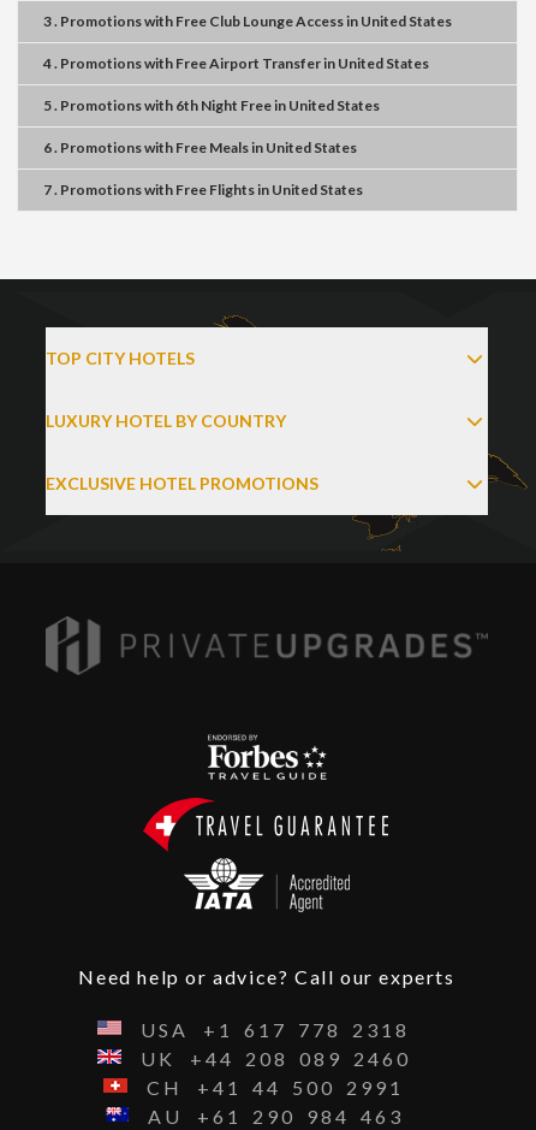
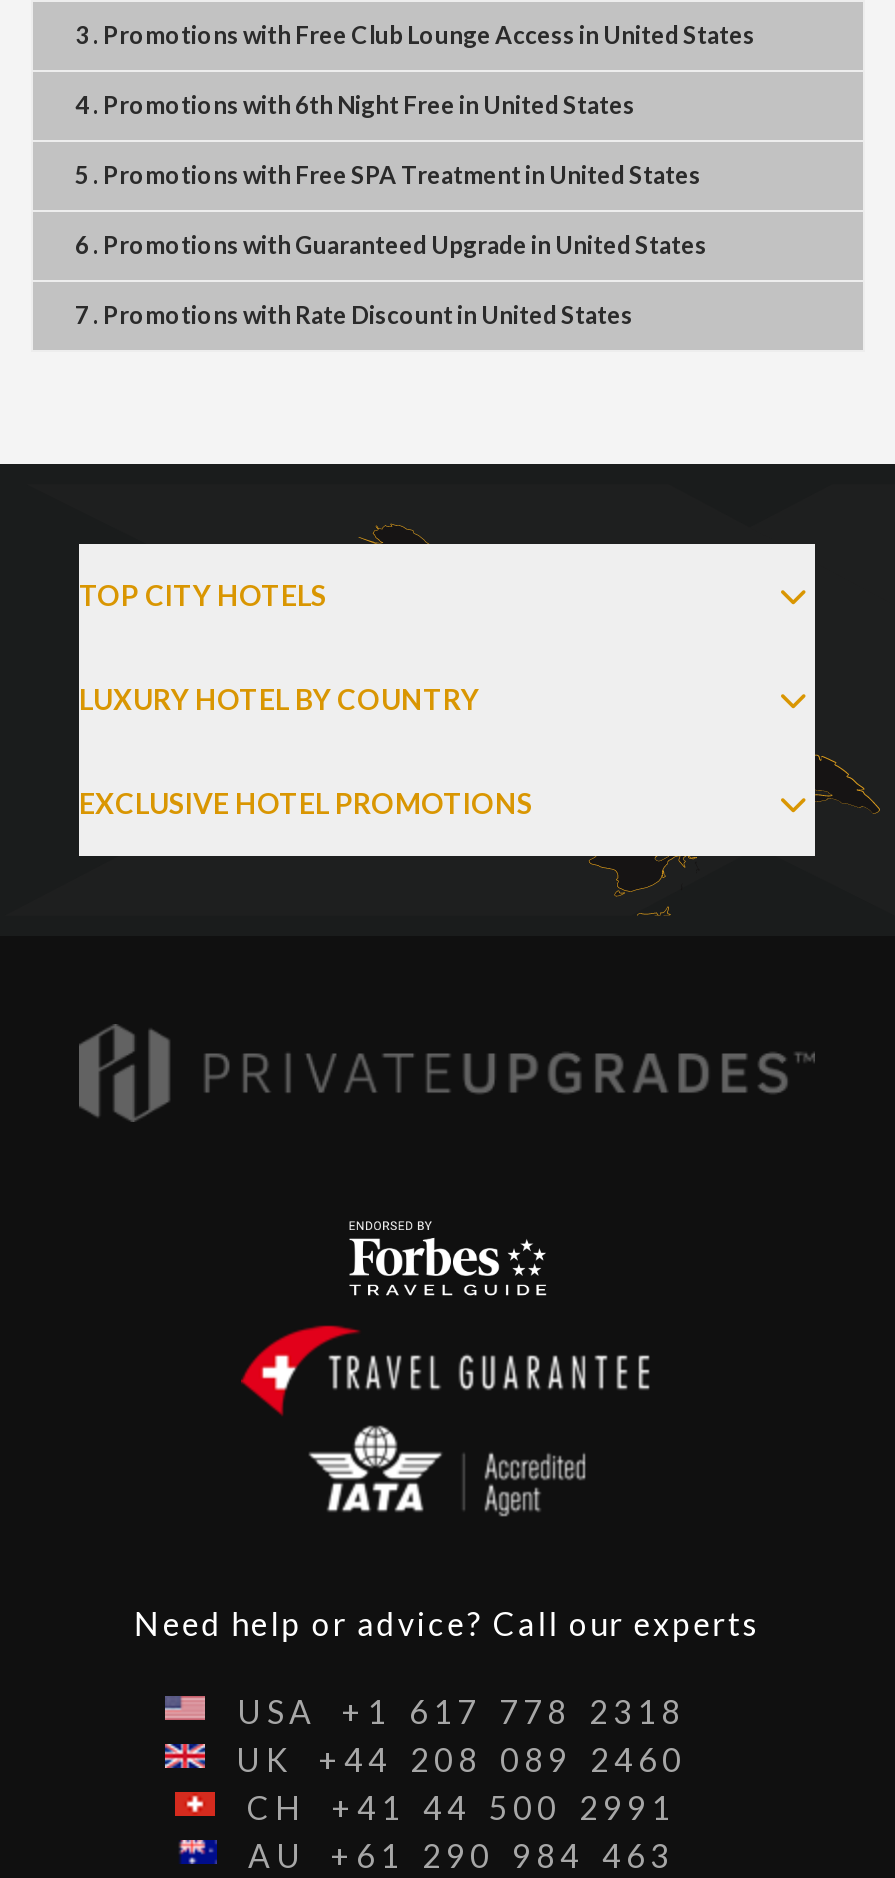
[43,54,429,72] 4 . Promotions with Free Airport Transfer in United States -> [75,90,635,120] 4 . Promotions with 6th Night Free in United States
[43,96,380,114] 5 . Promotions with 6th Night Free in United States -> [75,160,701,190] 5 . Promotions with Free SPA Treatment in United States
[43,138,357,156] 6 . Promotions with Free Meals in United States -> [75,230,707,260] 6 . Promotions with Guaranteed Upgrade in United States
[43,181,363,199] 7 . Promotions with Free Flights in United States -> [75,300,633,330] 7 . Promotions with Rate Discount in United States

